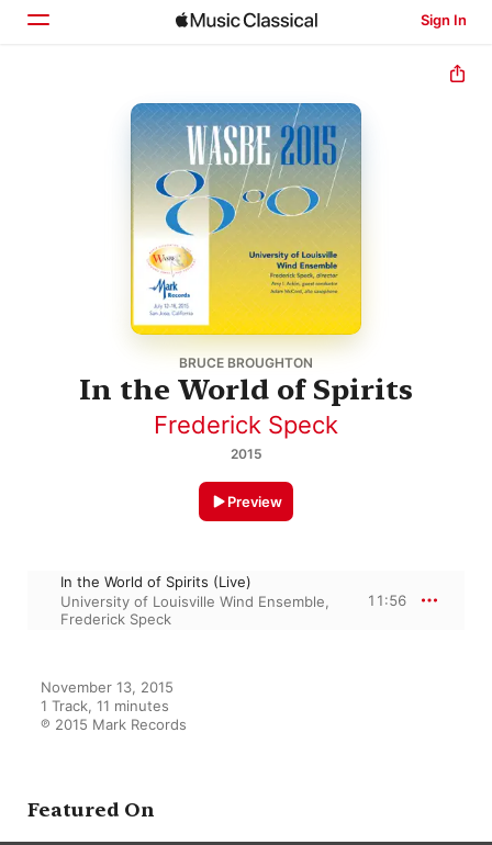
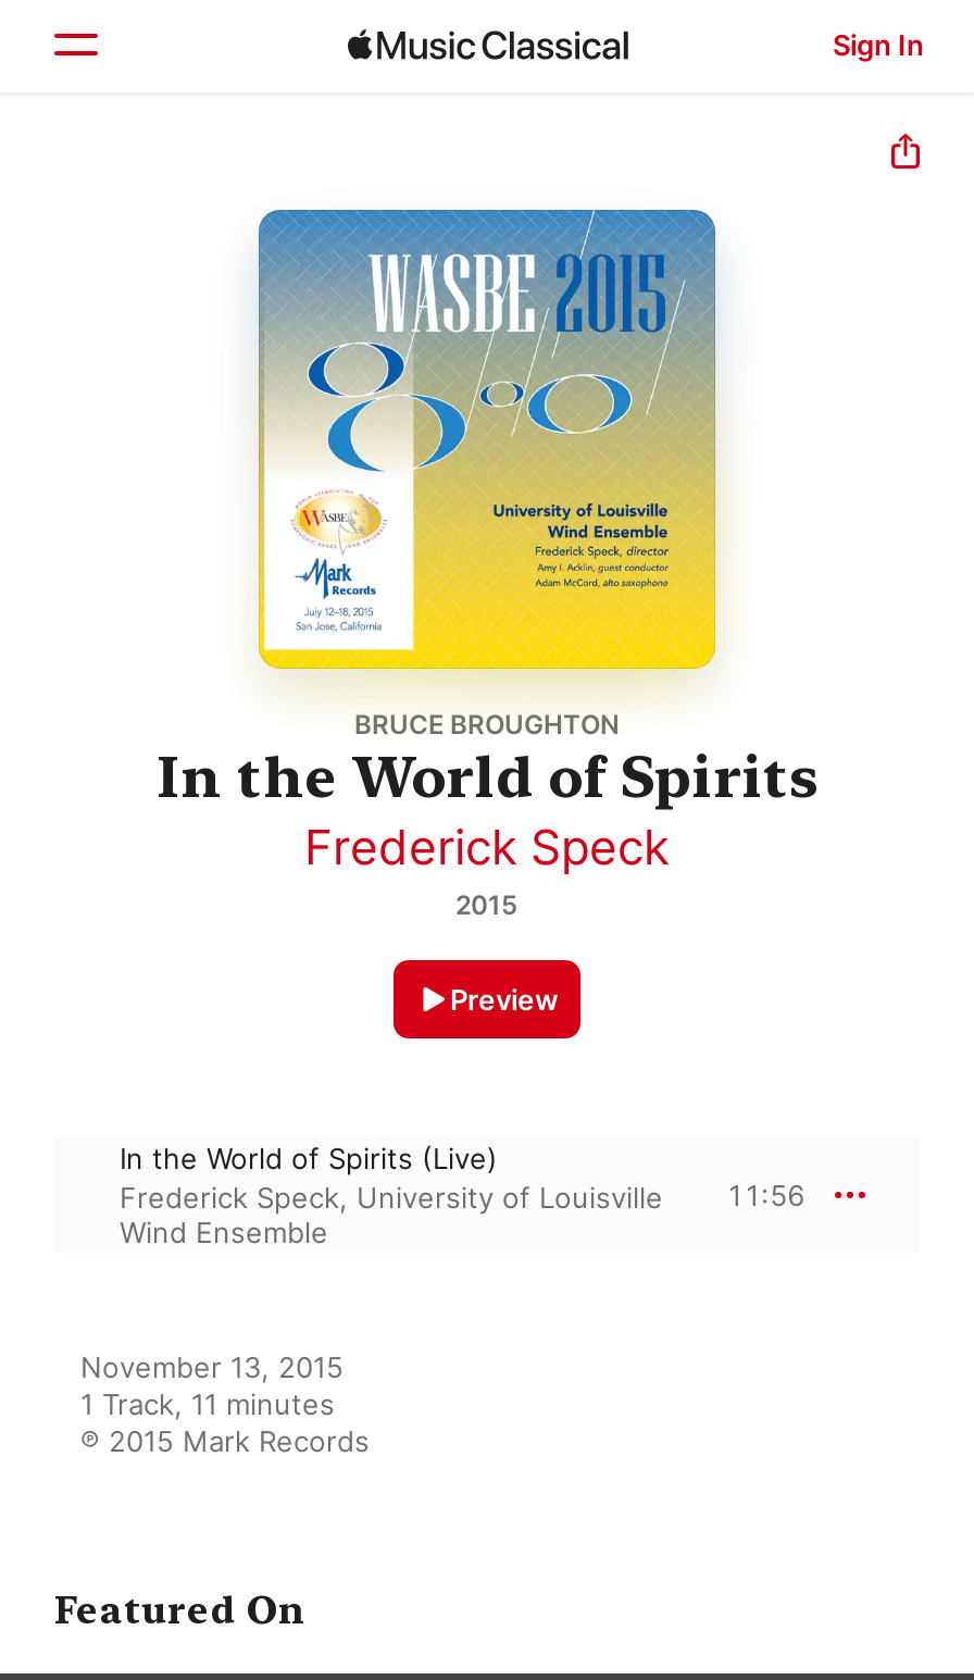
[60,593,329,628] University of Louisville Wind Ensemble, | Frederick Speck -> [120,1180,663,1249] Frederick Speck, University of Louisville | Wind Ensemble

